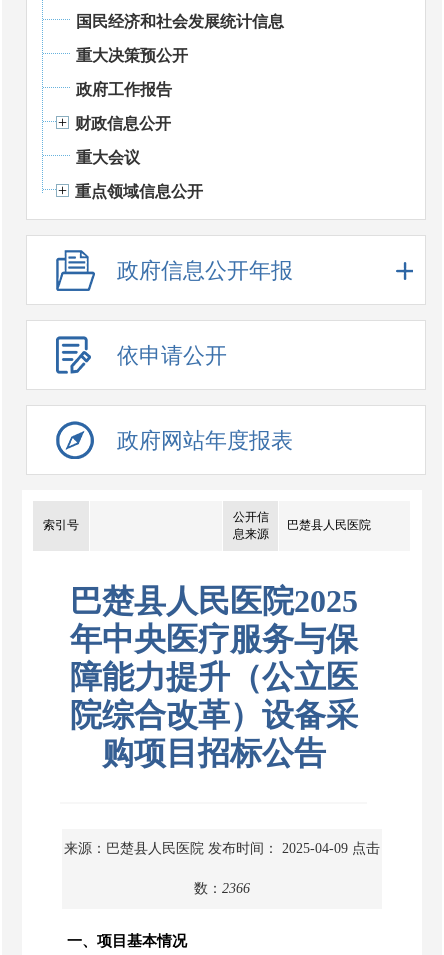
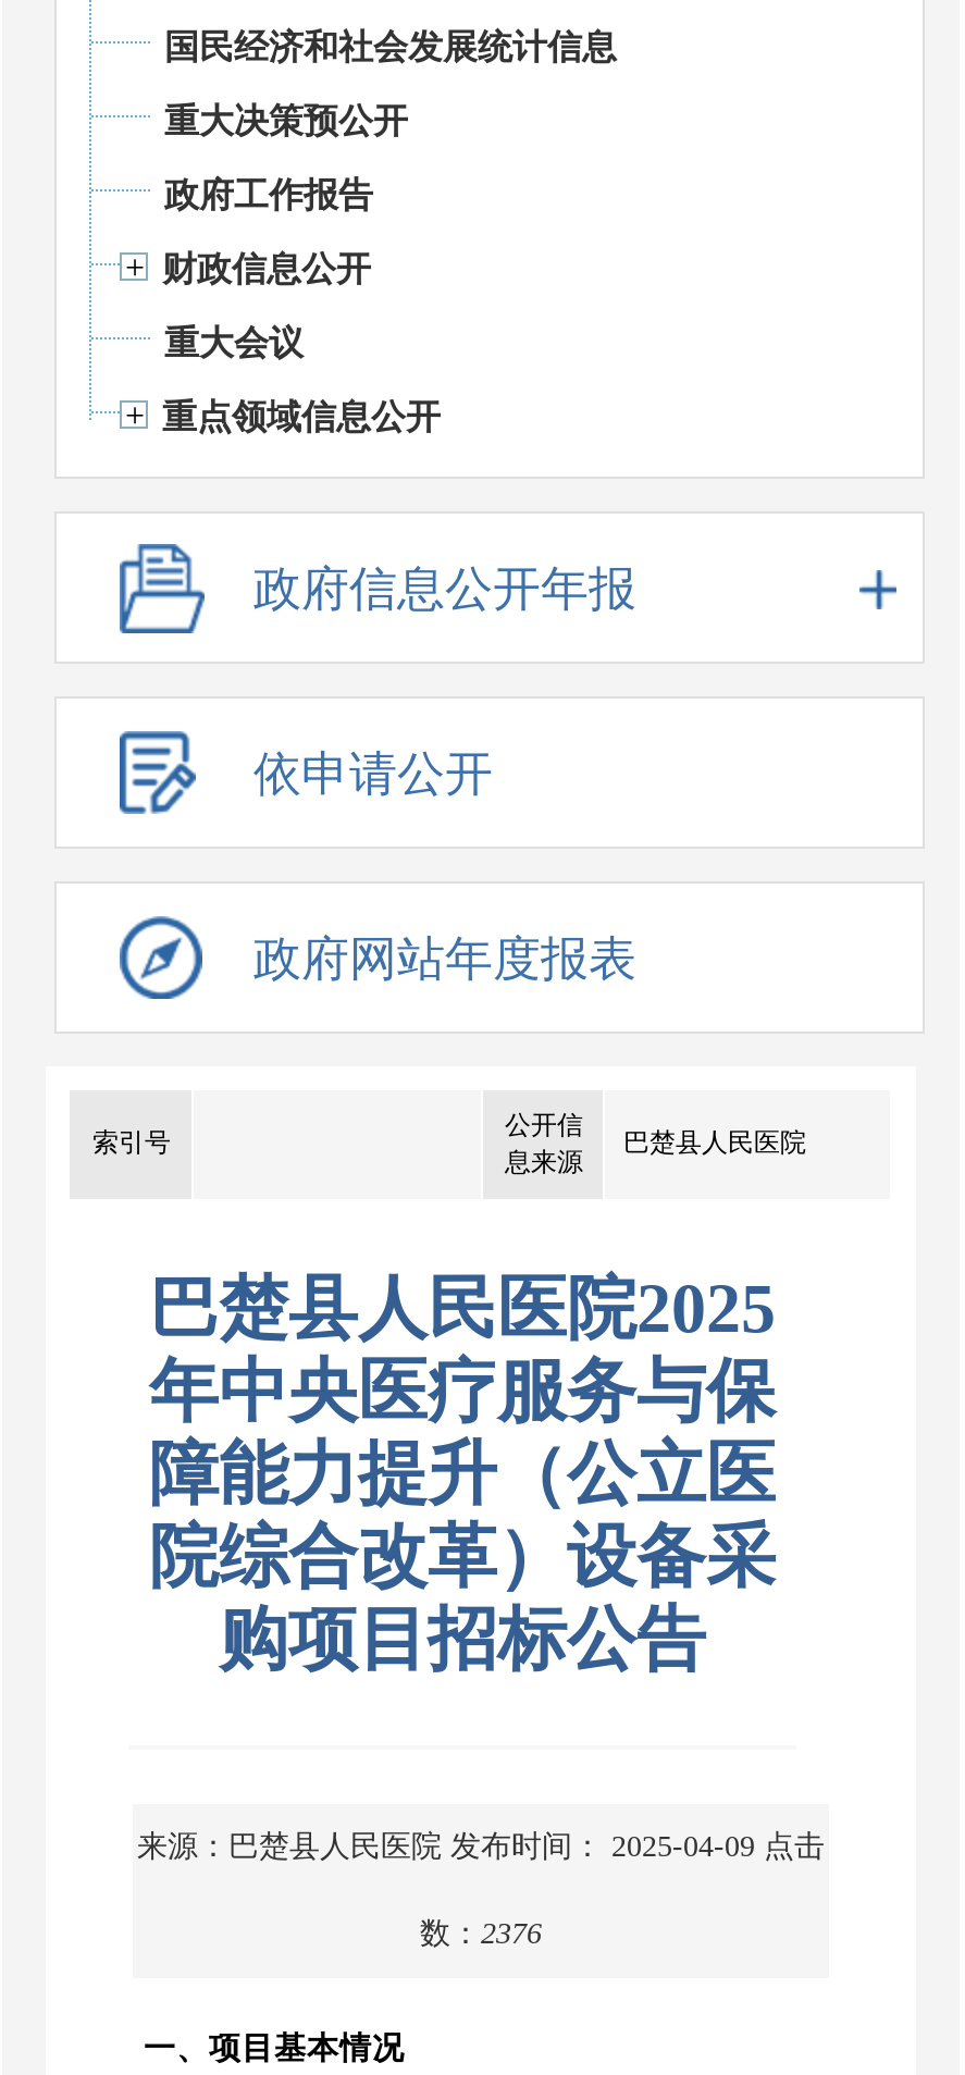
[194,881,250,896] 数：2366 -> [420,1917,542,1950] 数：2376

